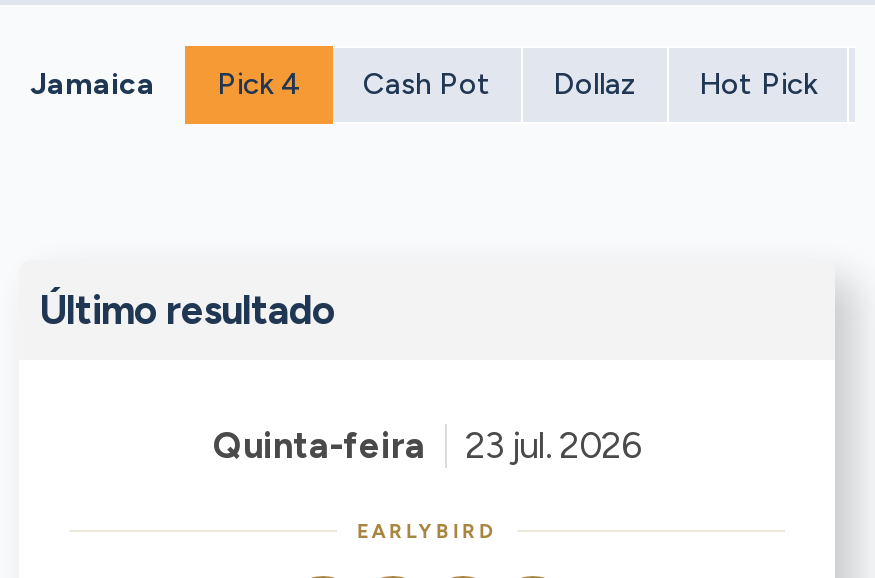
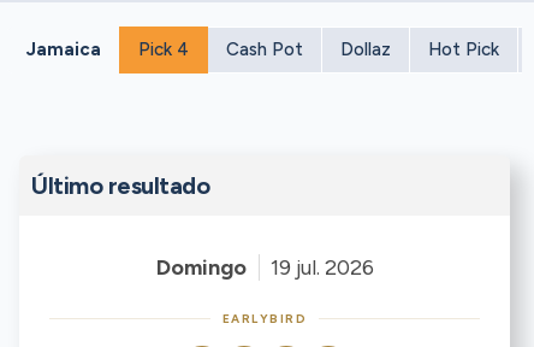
[213,423,641,467] Quinta-feira | 23 jul. 2026 -> [156,254,373,280] Domingo | 19 jul. 2026

